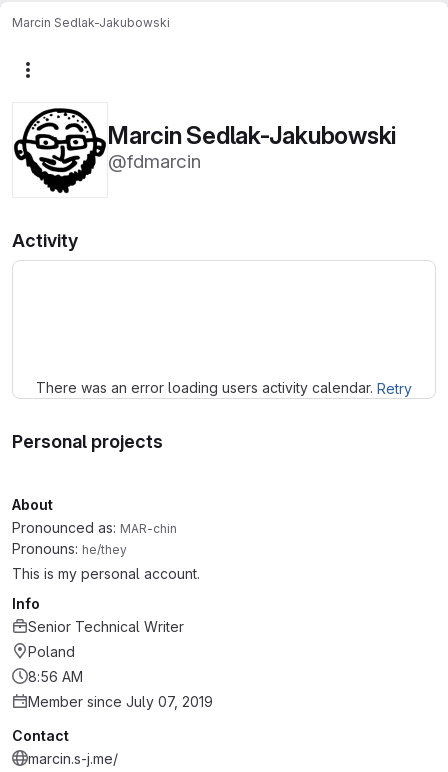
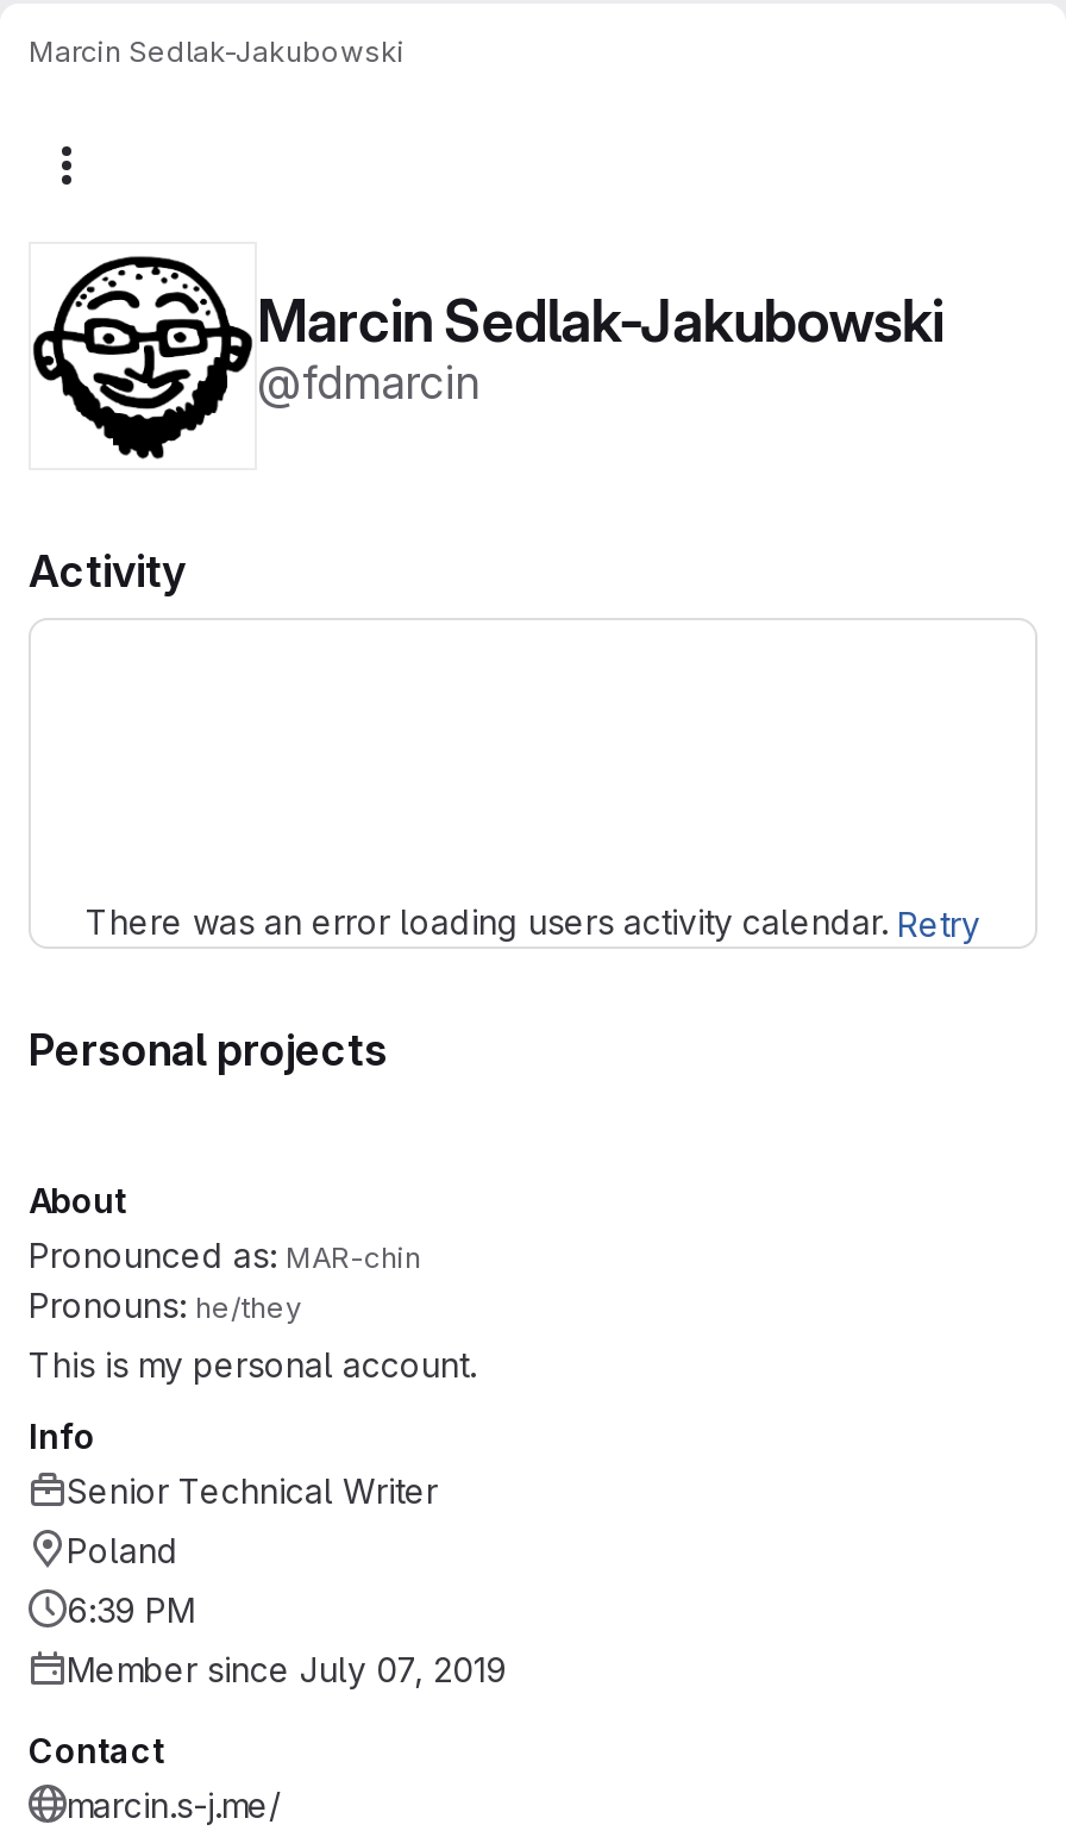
[28,668,83,685] 8:56 AM -> [67,1589,195,1630] 6:39 PM

